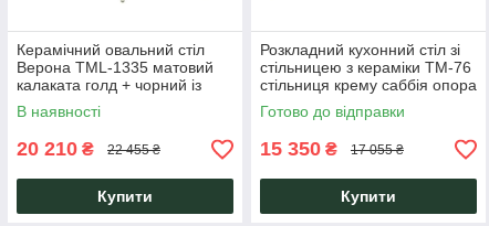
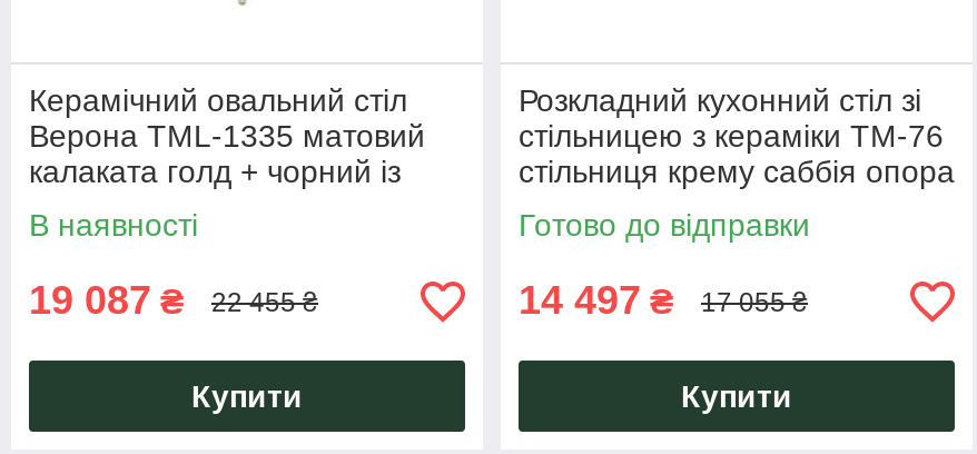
[17,138,160,160] 20 210 ₴ 22 455 ₴ -> [29,278,318,323] 19 087 ₴ 22 455 ₴
[260,138,404,160] 15 350 ₴ 17 055 ₴ -> [519,278,808,323] 14 497 ₴ 17 055 ₴

